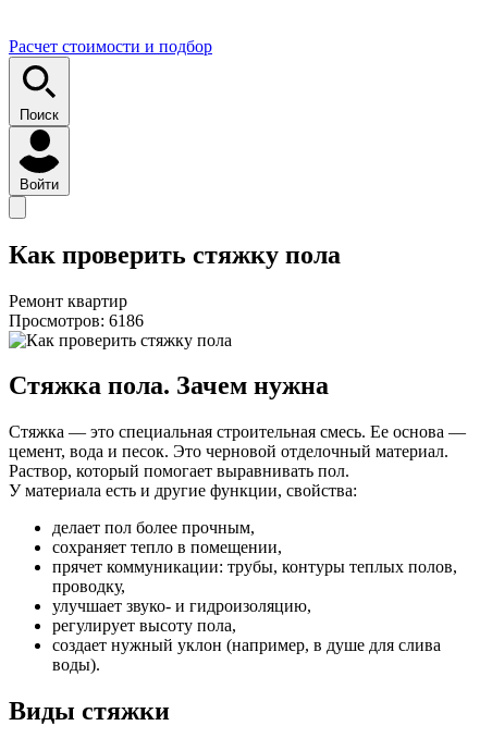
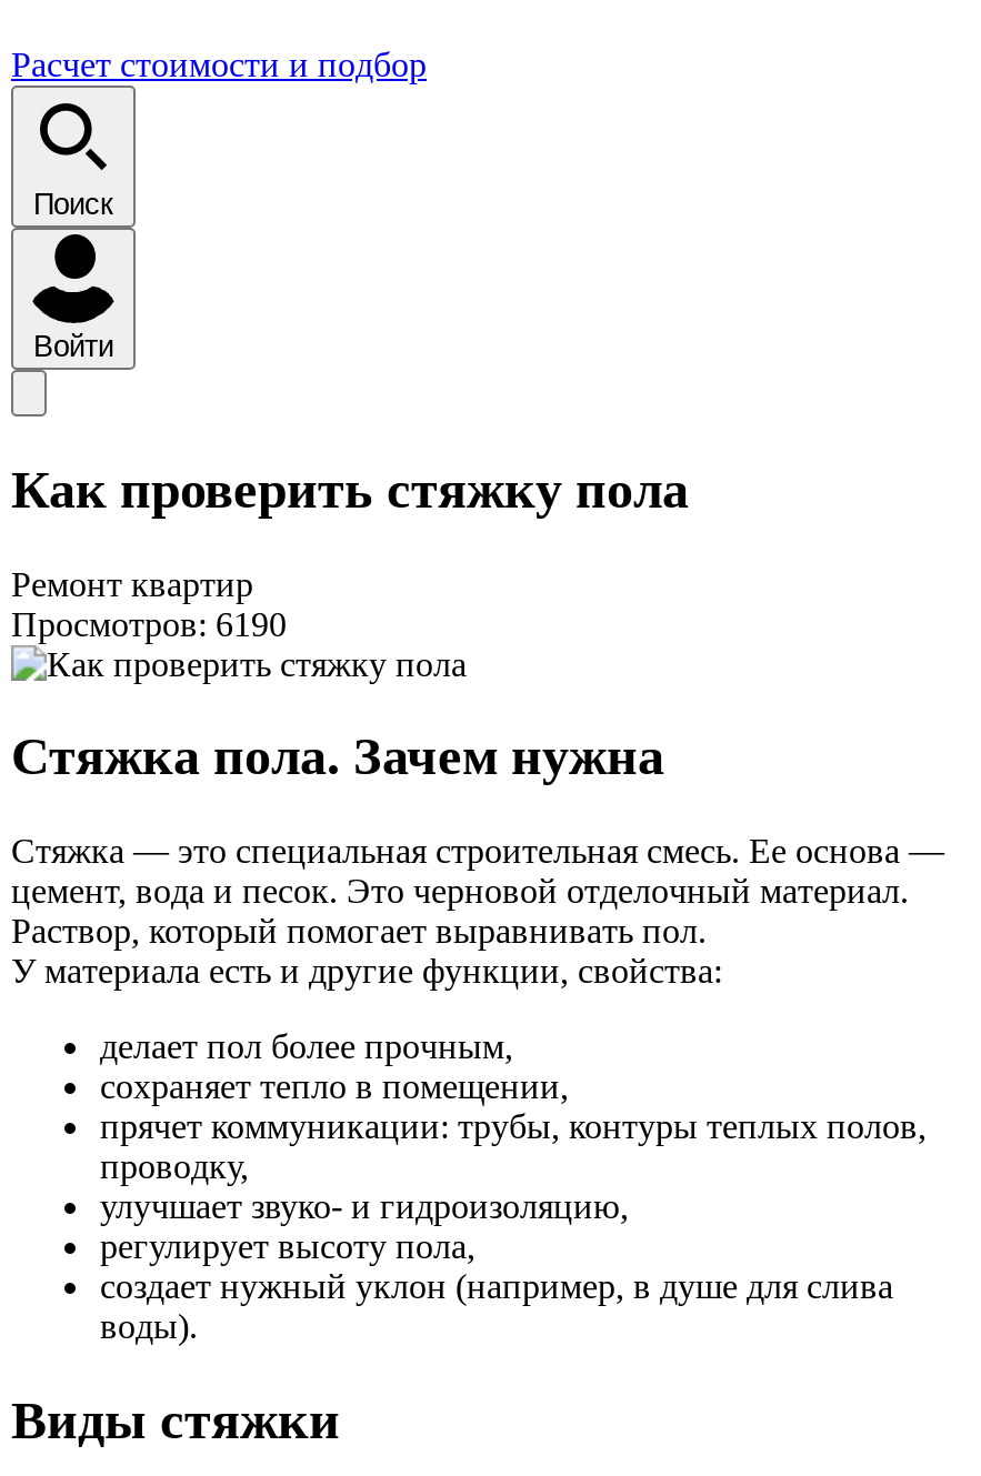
[9,311,144,329] Просмотров: 6186 -> [11,604,287,642] Просмотров: 6190

